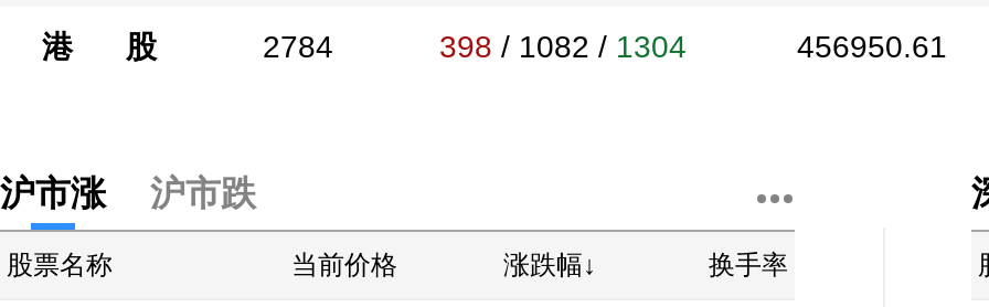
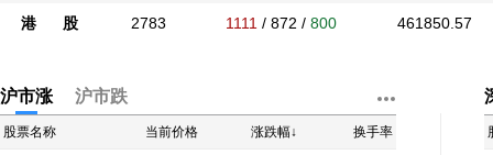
[263,29,333,64] 2784 -> [131,14,166,32] 2783
[439,29,687,64] 398 / 1082 / 1304 -> [225,14,336,32] 1111 / 872 / 800
[797,29,947,64] 456950.61 -> [397,14,472,32] 461850.57

